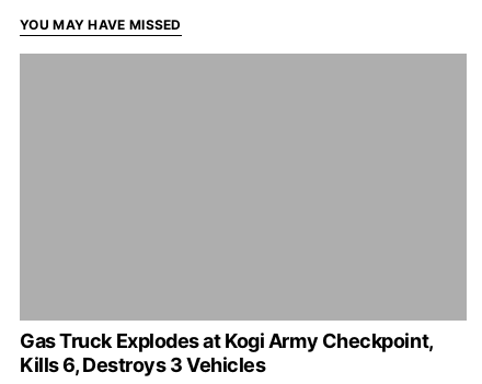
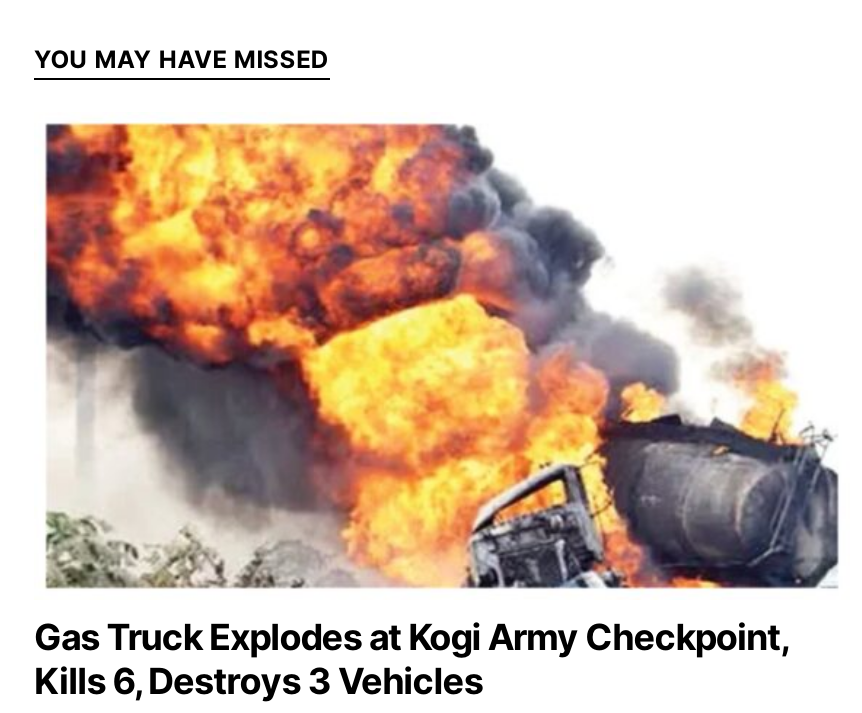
none -> [36,114,848,598] [image]

